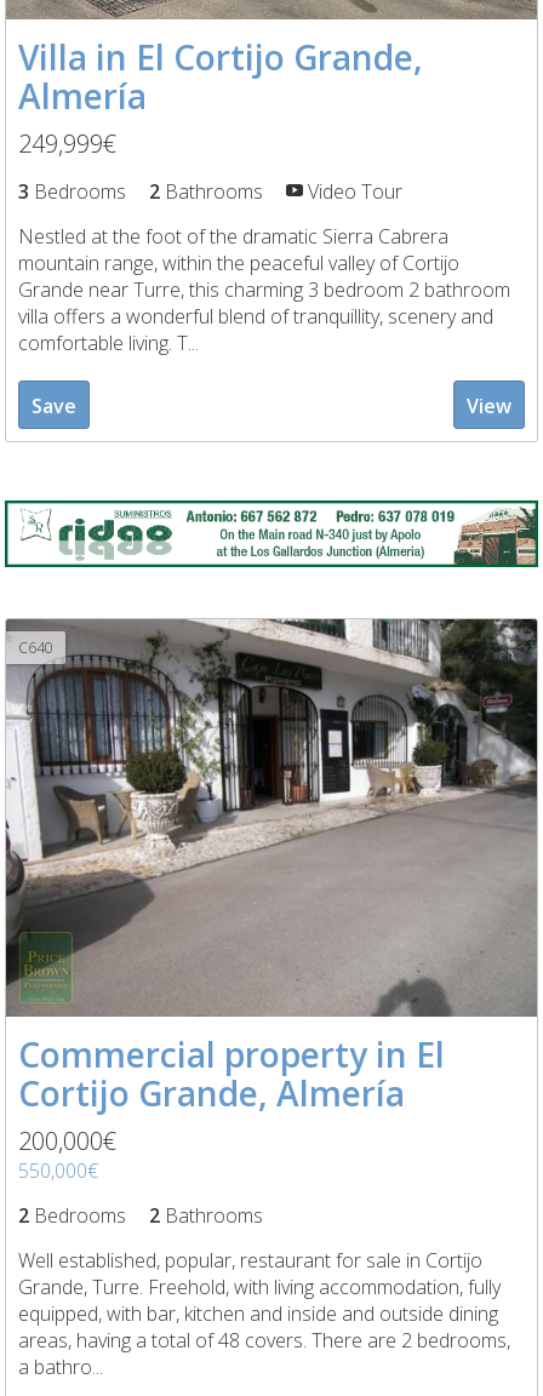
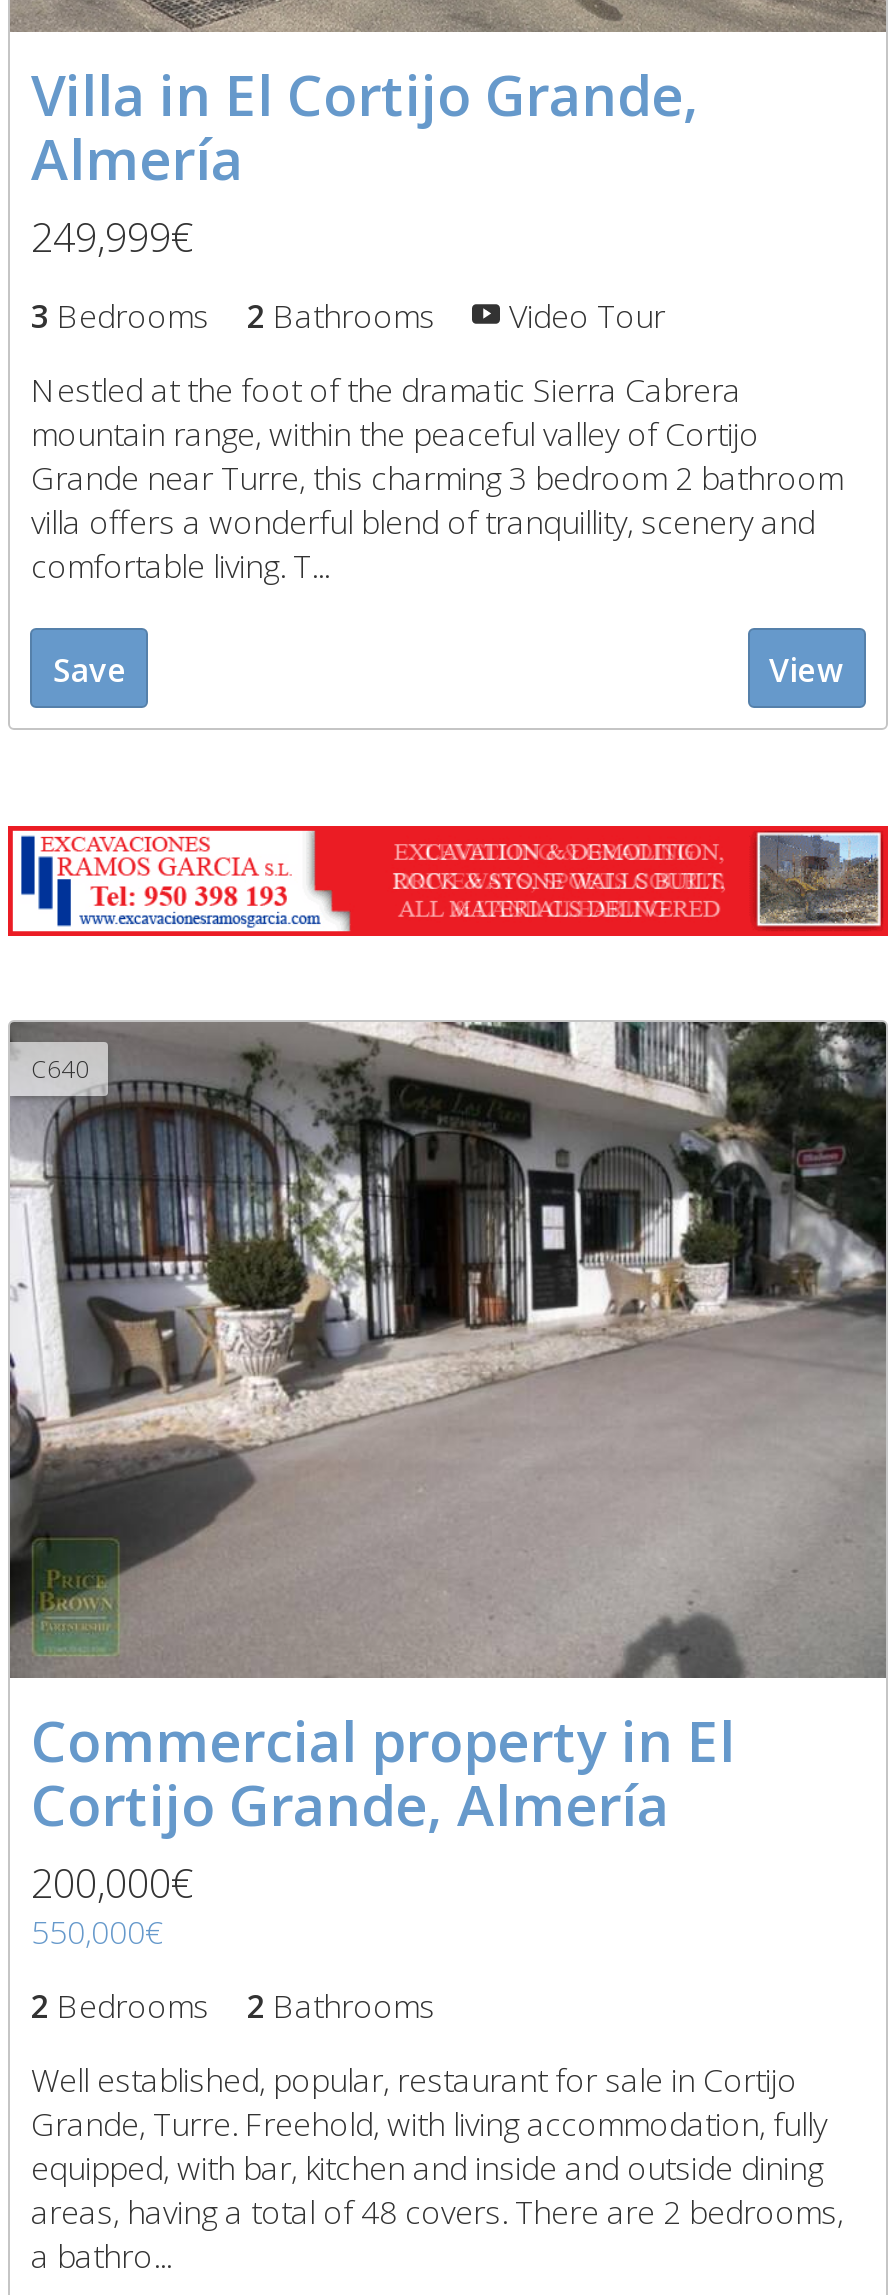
[4,499,539,568] [image] -> [6,824,890,938] [image]

